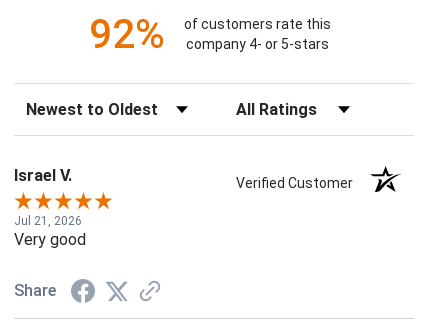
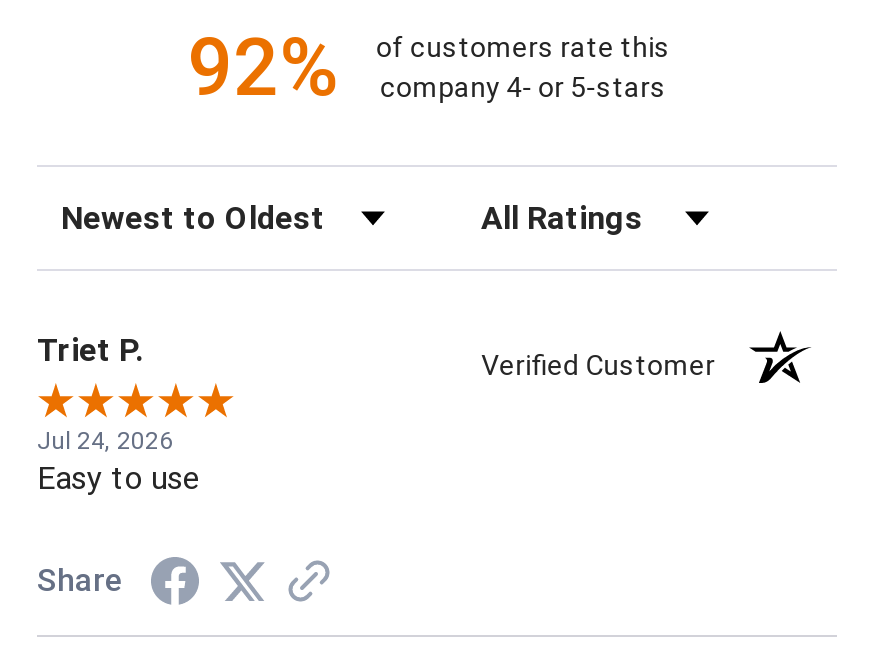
[14,166,72,185] Israel V. -> [37,331,143,369] Triet P.
[14,214,86,249] Jul 21, 2026 | Very good -> [37,427,201,497] Jul 24, 2026 | Easy to use

